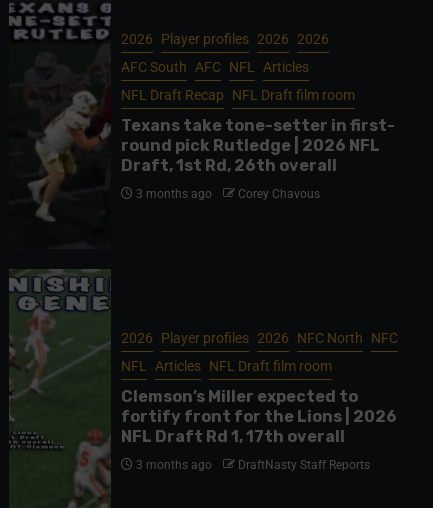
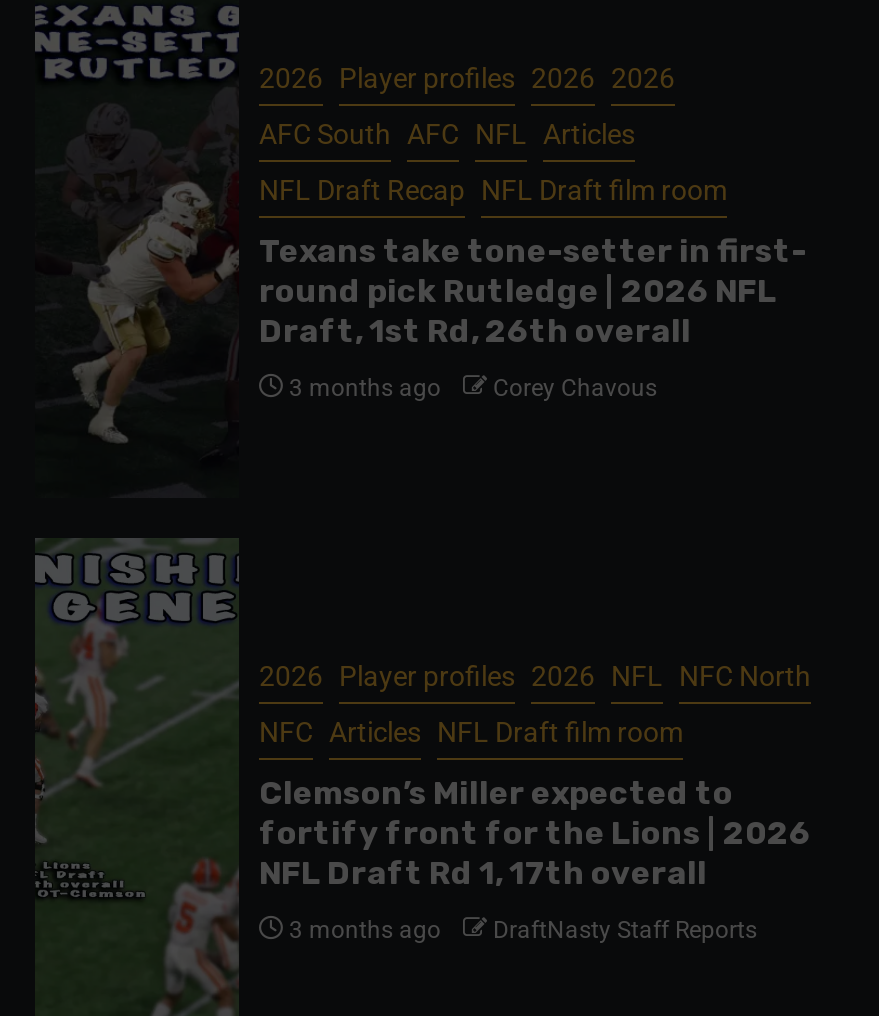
[121,330,398,346] 2026 Player profiles 2026 NFC North NFC -> [259,661,811,693] 2026 Player profiles 2026 NFL NFC North
[121,358,332,374] NFL Articles NFL Draft film room -> [259,717,683,749] NFC Articles NFL Draft film room

